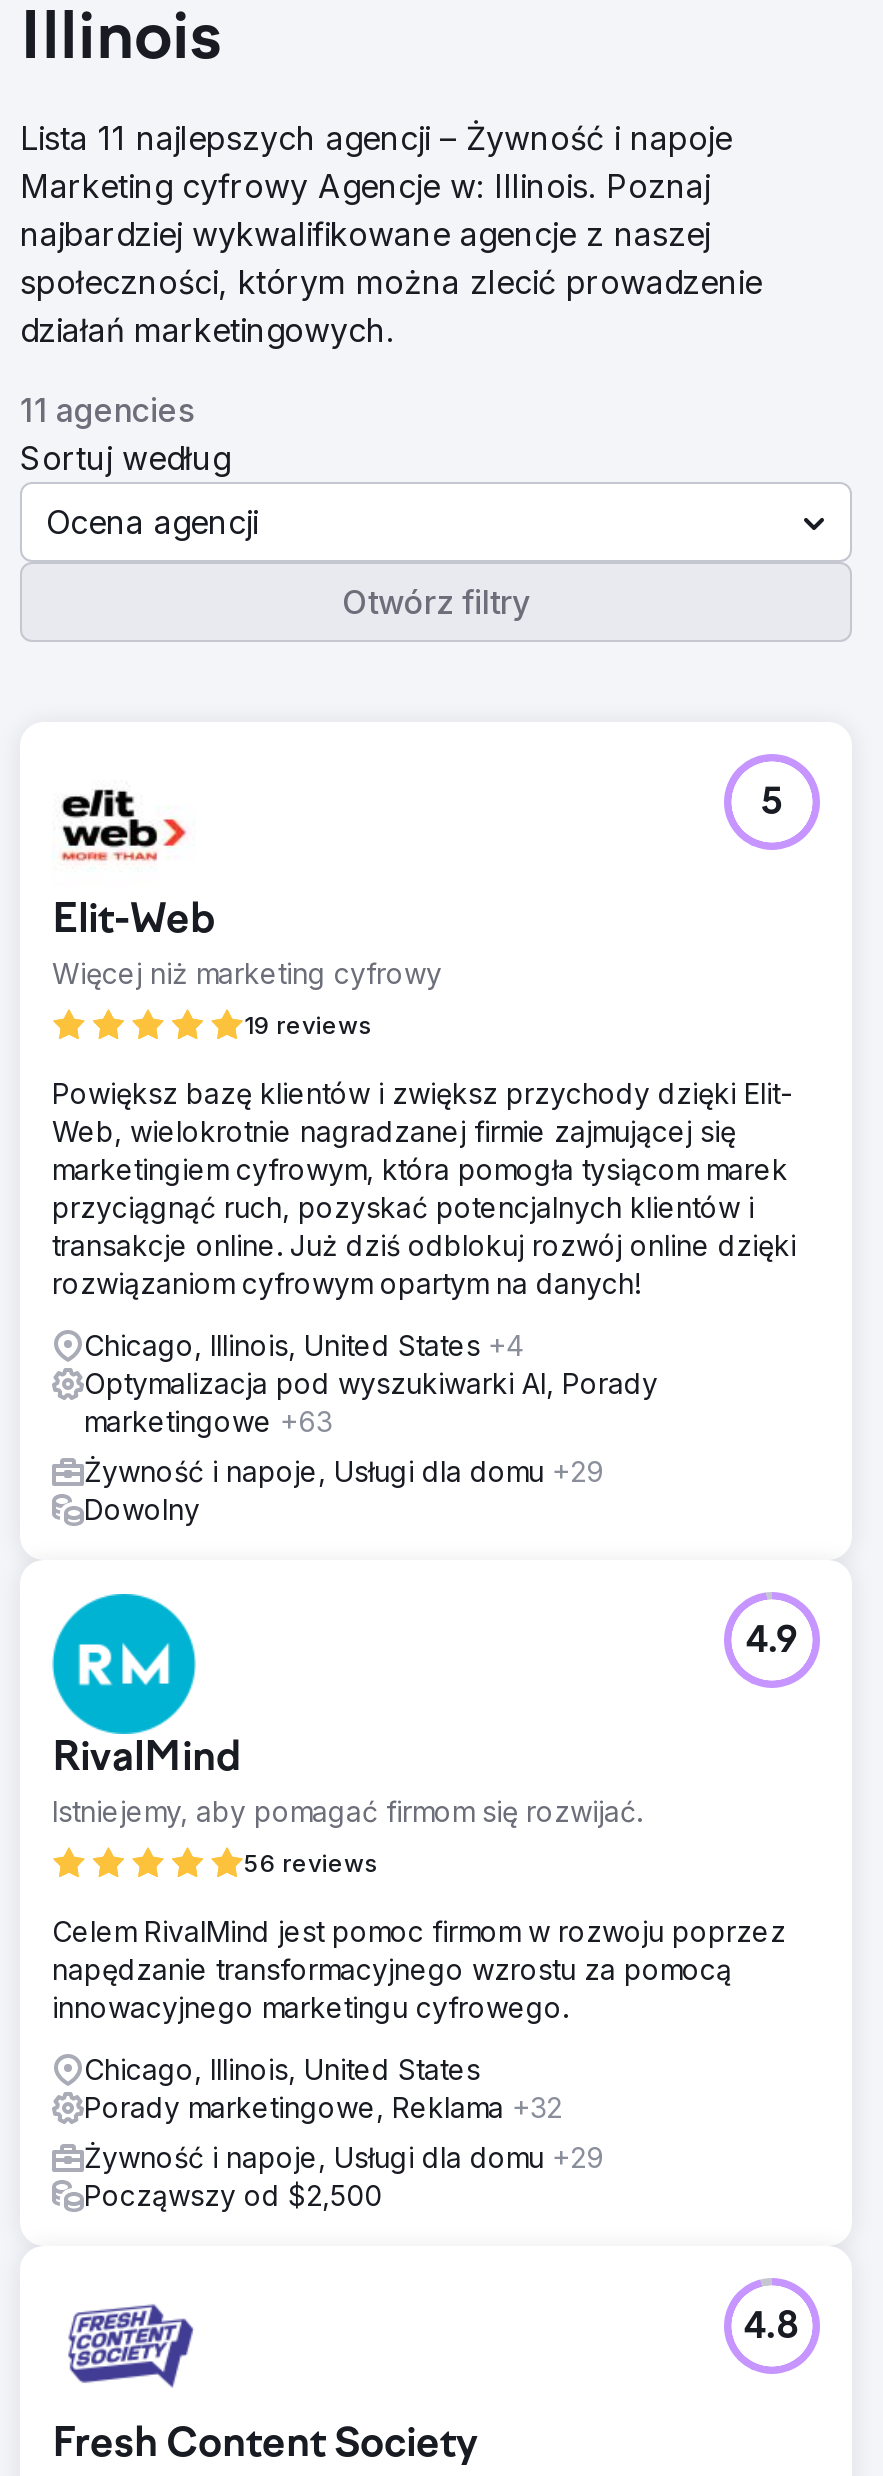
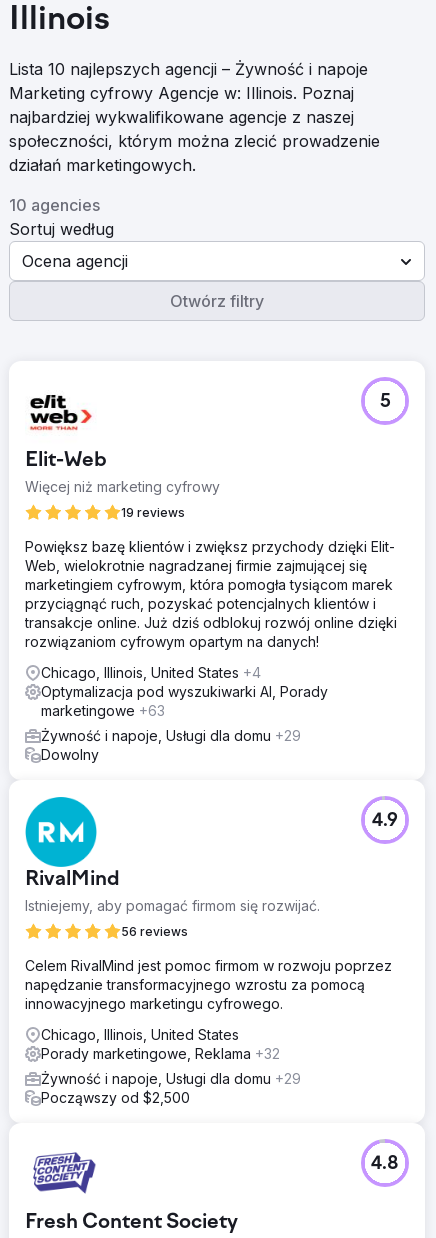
[20,118,732,158] Lista 11 najlepszych agencji – Żywność i napoje -> [9,59,368,79] Lista 10 najlepszych agencji – Żywność i napoje
[20,390,194,430] 11 agencies -> [9,195,100,215] 10 agencies

